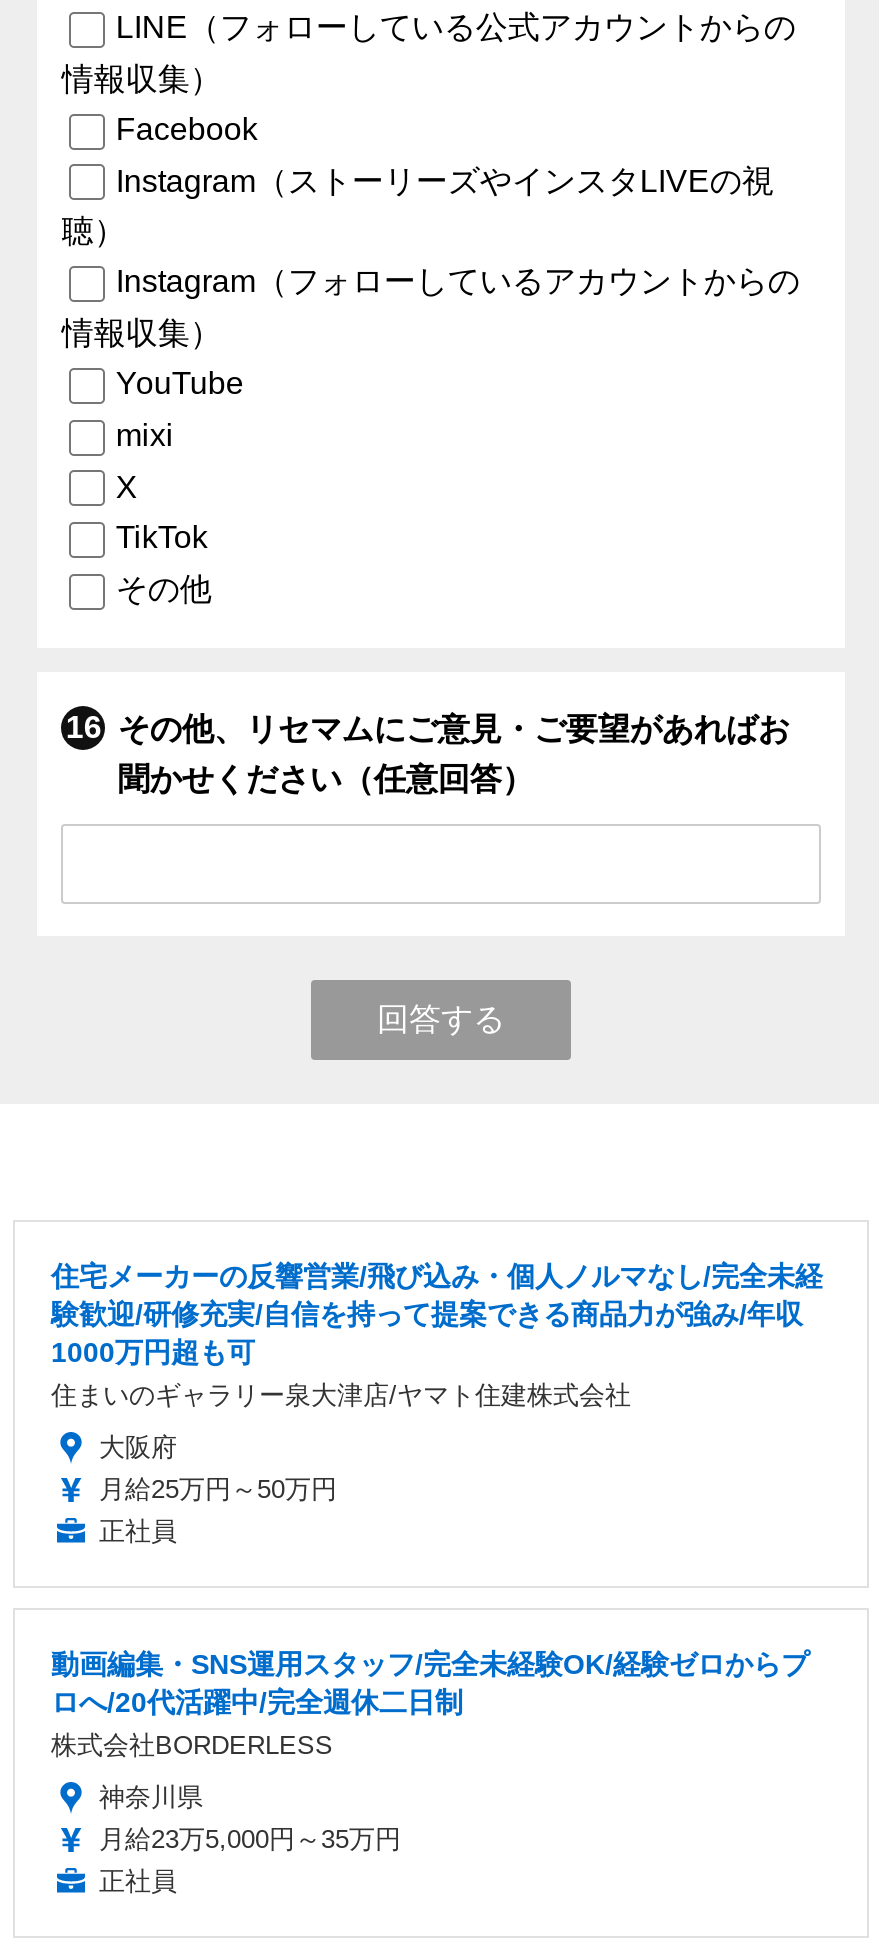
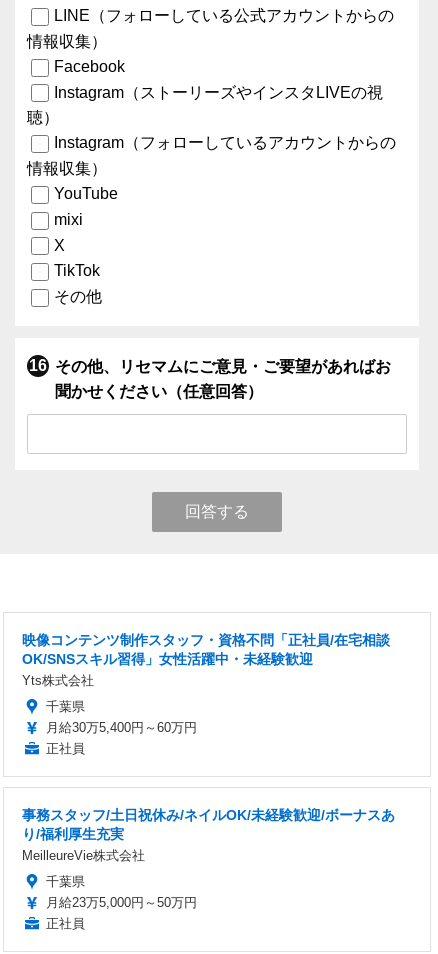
[51,1260,823,1410] 住宅メーカーの反響営業/飛び込み・個人ノルマなし/完全未経 | 験歓迎/研修充実/自信を持って提案できる商品力が強み/年収 | 1000万円超も可 | 住まいのギャラリー泉大津店/ヤマト住建株式会社 -> [22,632,390,688] 映像コンテンツ制作スタッフ・資格不問「正社員/在宅相談 | OK/SNSスキル習得」女性活躍中・未経験歓迎 | Yts株式会社
[99,1432,337,1504] 大阪府 | 月給25万円～50万円 -> [46,699,197,735] 千葉県 | 月給30万5,400円～60万円
[51,1648,809,1760] 動画編集・SNS運用スタッフ/完全未経験OK/経験ゼロからプ | ロへ/20代活躍中/完全週休二日制 | 株式会社BORDERLESS -> [22,807,395,863] 事務スタッフ/土日祝休み/ネイルOK/未経験歓迎/ボーナスあ | り/福利厚生充実 | MeilleureVie株式会社
[99,1782,401,1854] 神奈川県 | 月給23万5,000円～35万円 -> [46,874,197,910] 千葉県 | 月給23万5,000円～50万円

